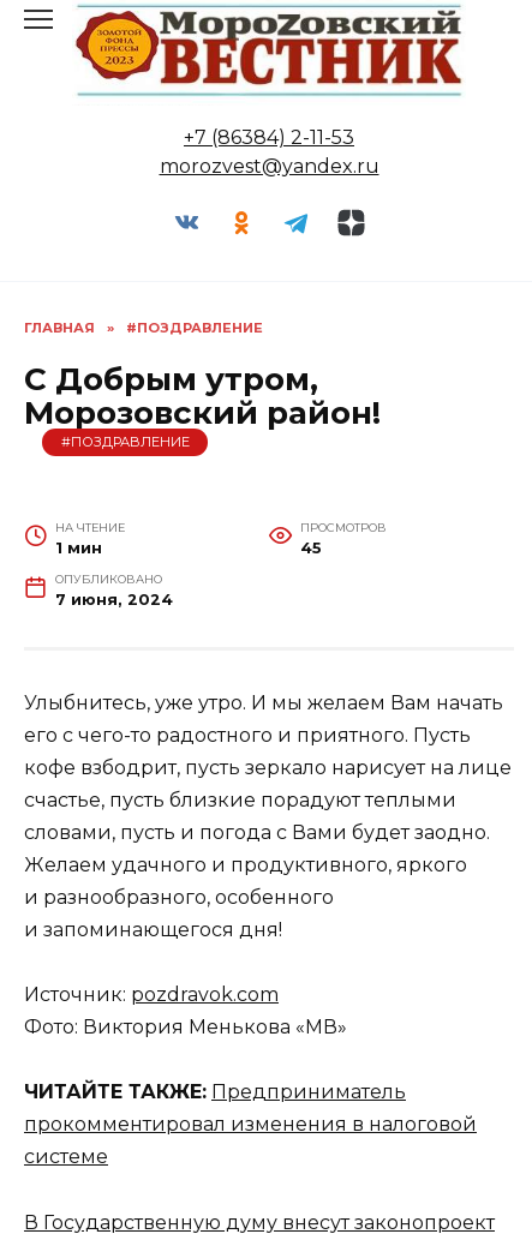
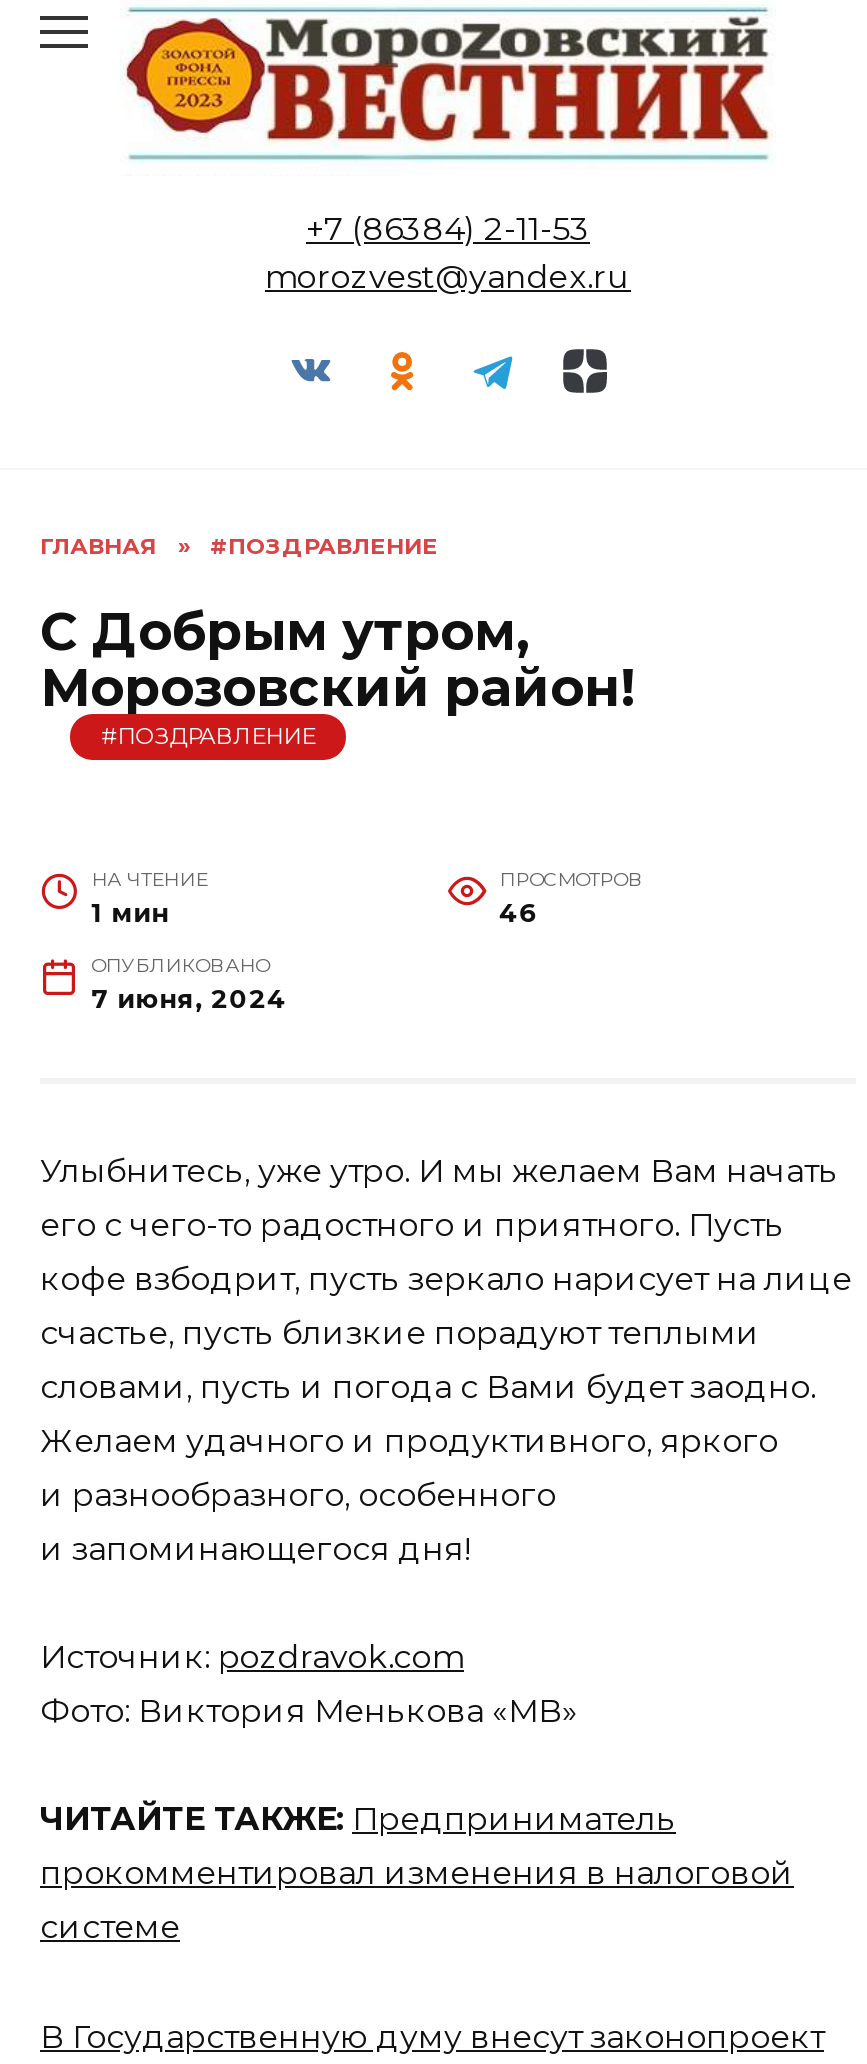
[300,539,321,557] 45 -> [499,898,537,928] 46

